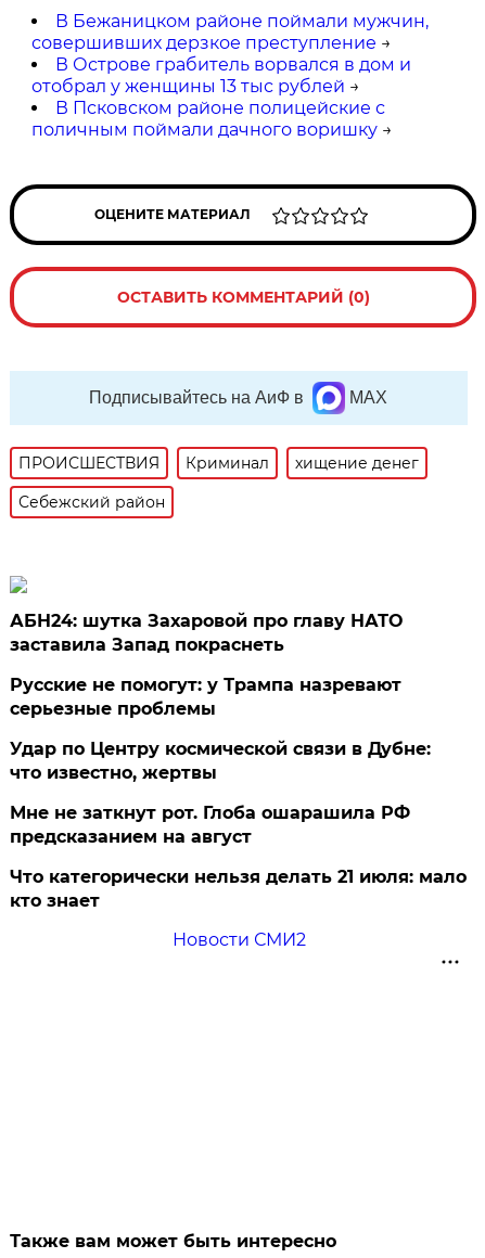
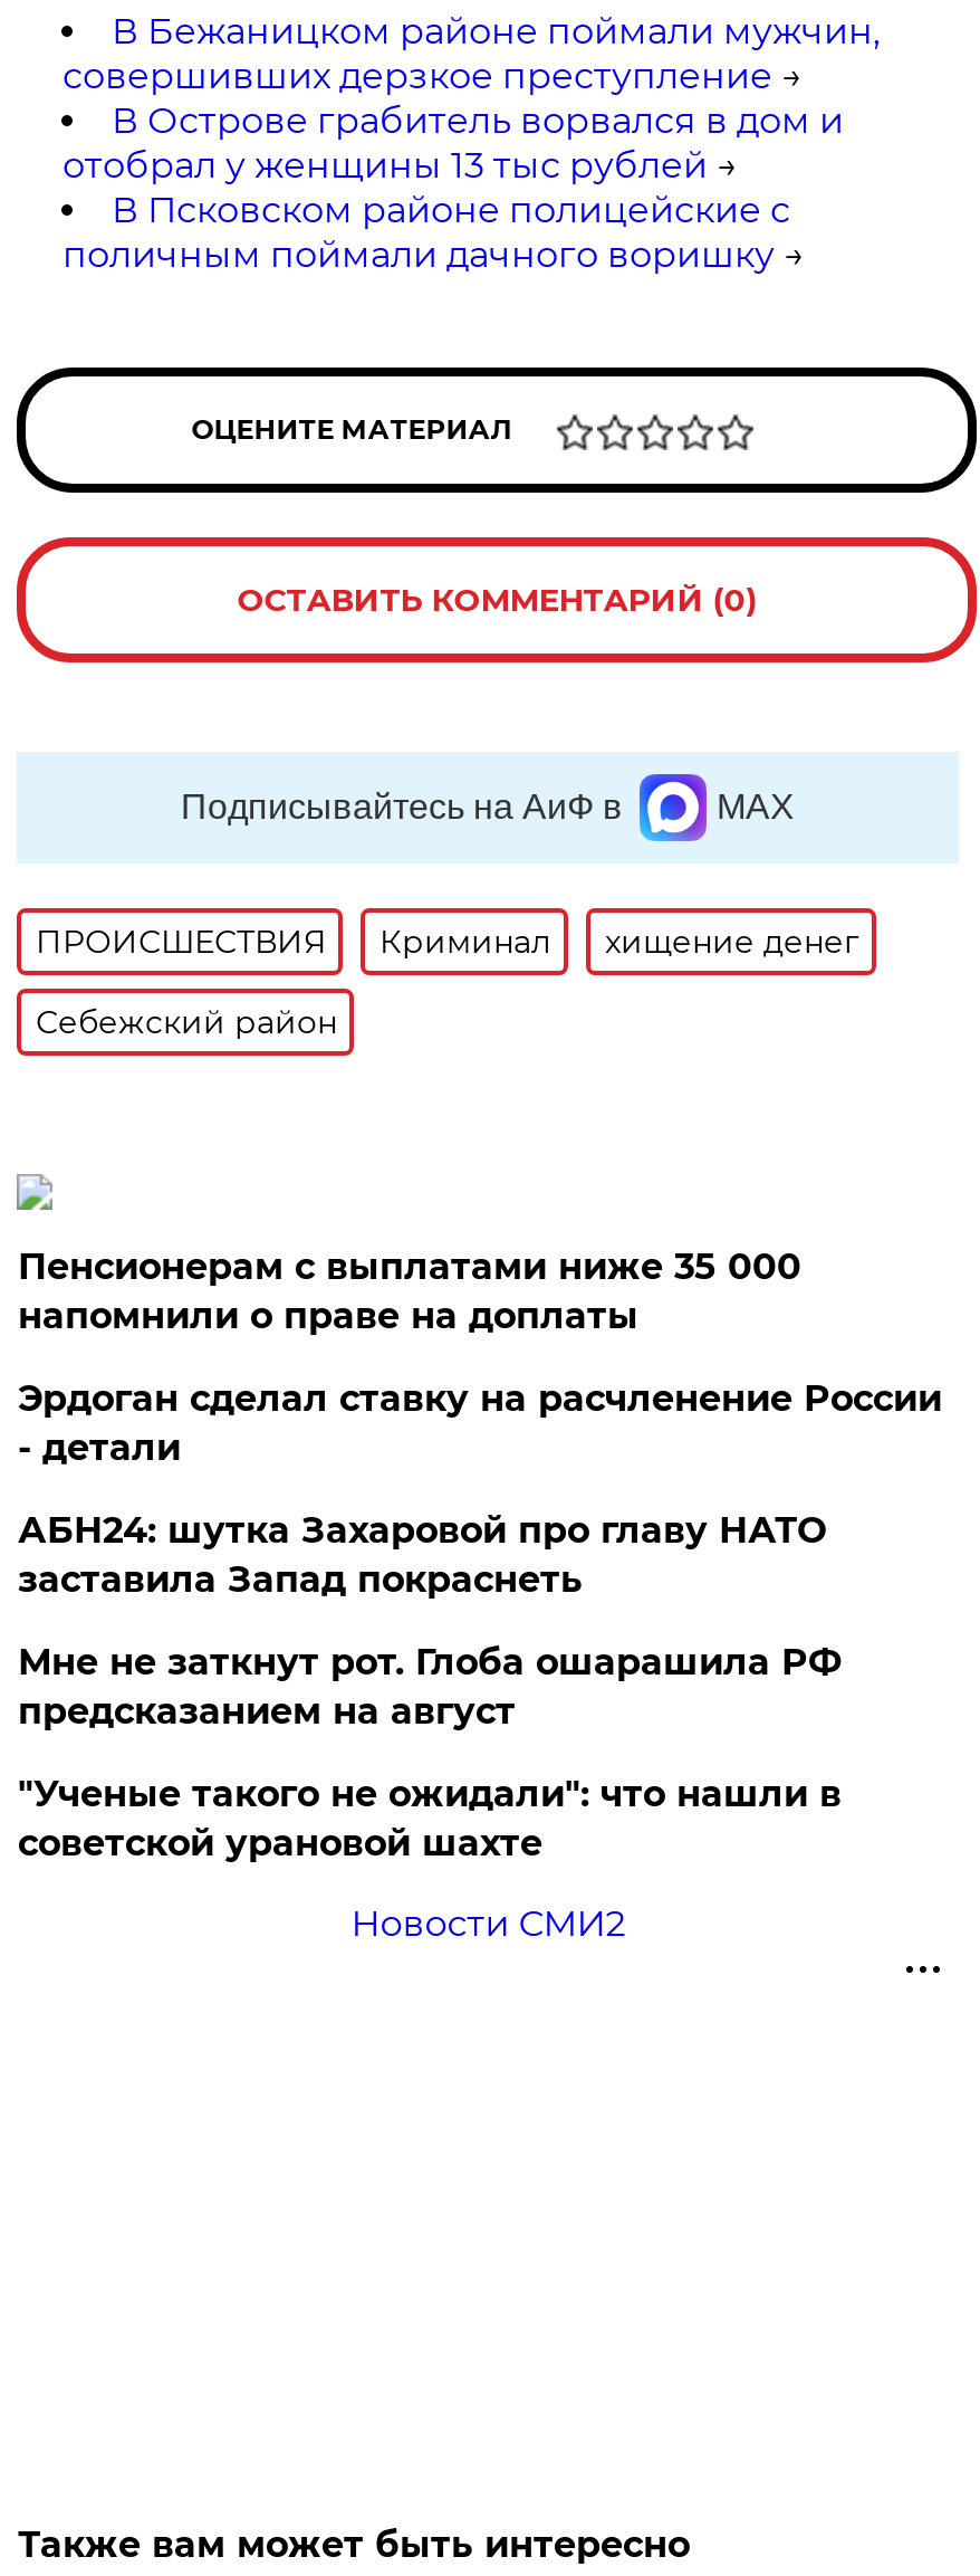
none -> [18,1245,942,1469] Пенсионерам с выплатами ниже 35 000 | напомнили о праве на доплаты | Эрдоган сделал ставку на расчленение России | - детали
moved [10,610,403,655] -> [18,1509,826,1601]: АБН24: шутка Захаровой про главу НАТО | заставила Запад покраснеть
[10,674,431,783] Русские не помогут: у Трампа назревают | серьезные проблемы | Удар по Центру космической связи в Дубне: | что известно, жертвы -> none
[10,866,467,911] Что категорически нельзя делать 21 июля: мало | кто знает -> [18,1773,841,1864] "Ученые такого не ожидали": что нашли в | советской урановой шахте

